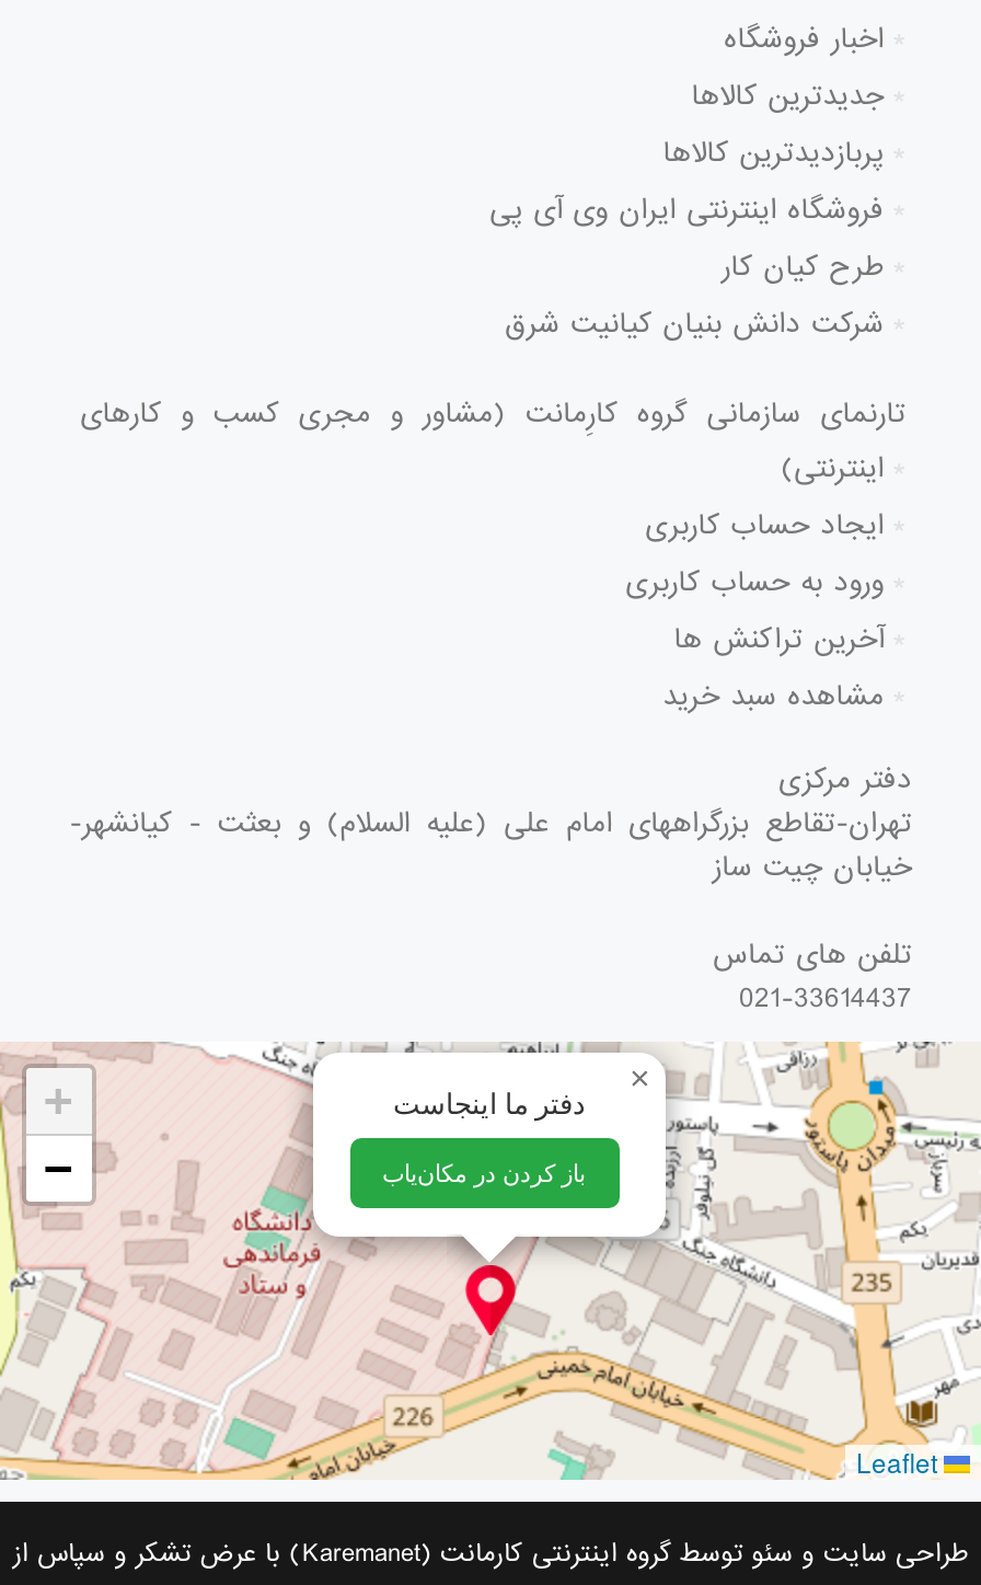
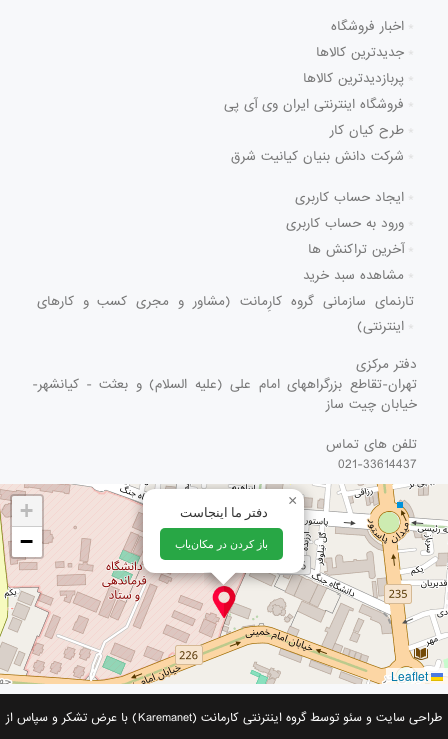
moved [80,393,906,489] -> [37,292,414,336]: تارنمای سازمانی گروه کارِمانت (مشاور و مجری کسب و کارهای | اینترنتی)
moved [625,505,884,717] -> [286,188,404,285]: ایجاد حساب کاربری | ورود به حساب کاربری | آخرین تراکنش ها | مشاهده سبد خرید

